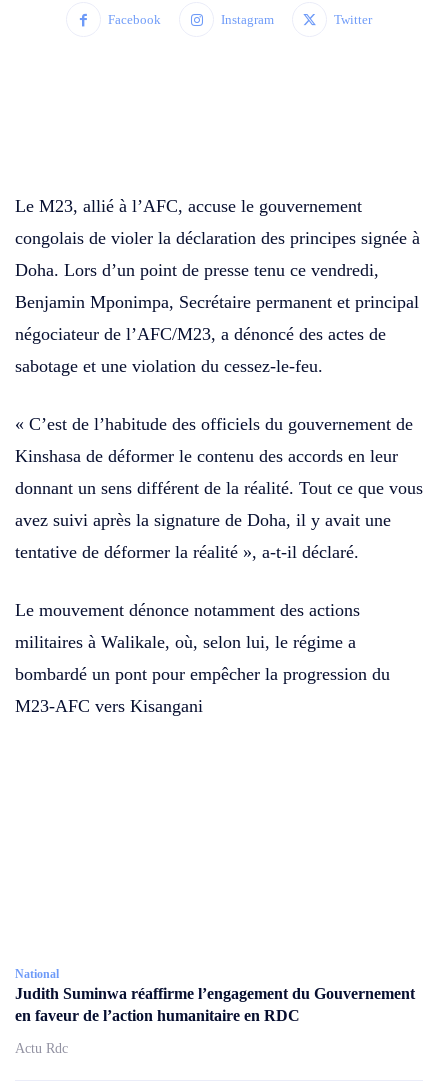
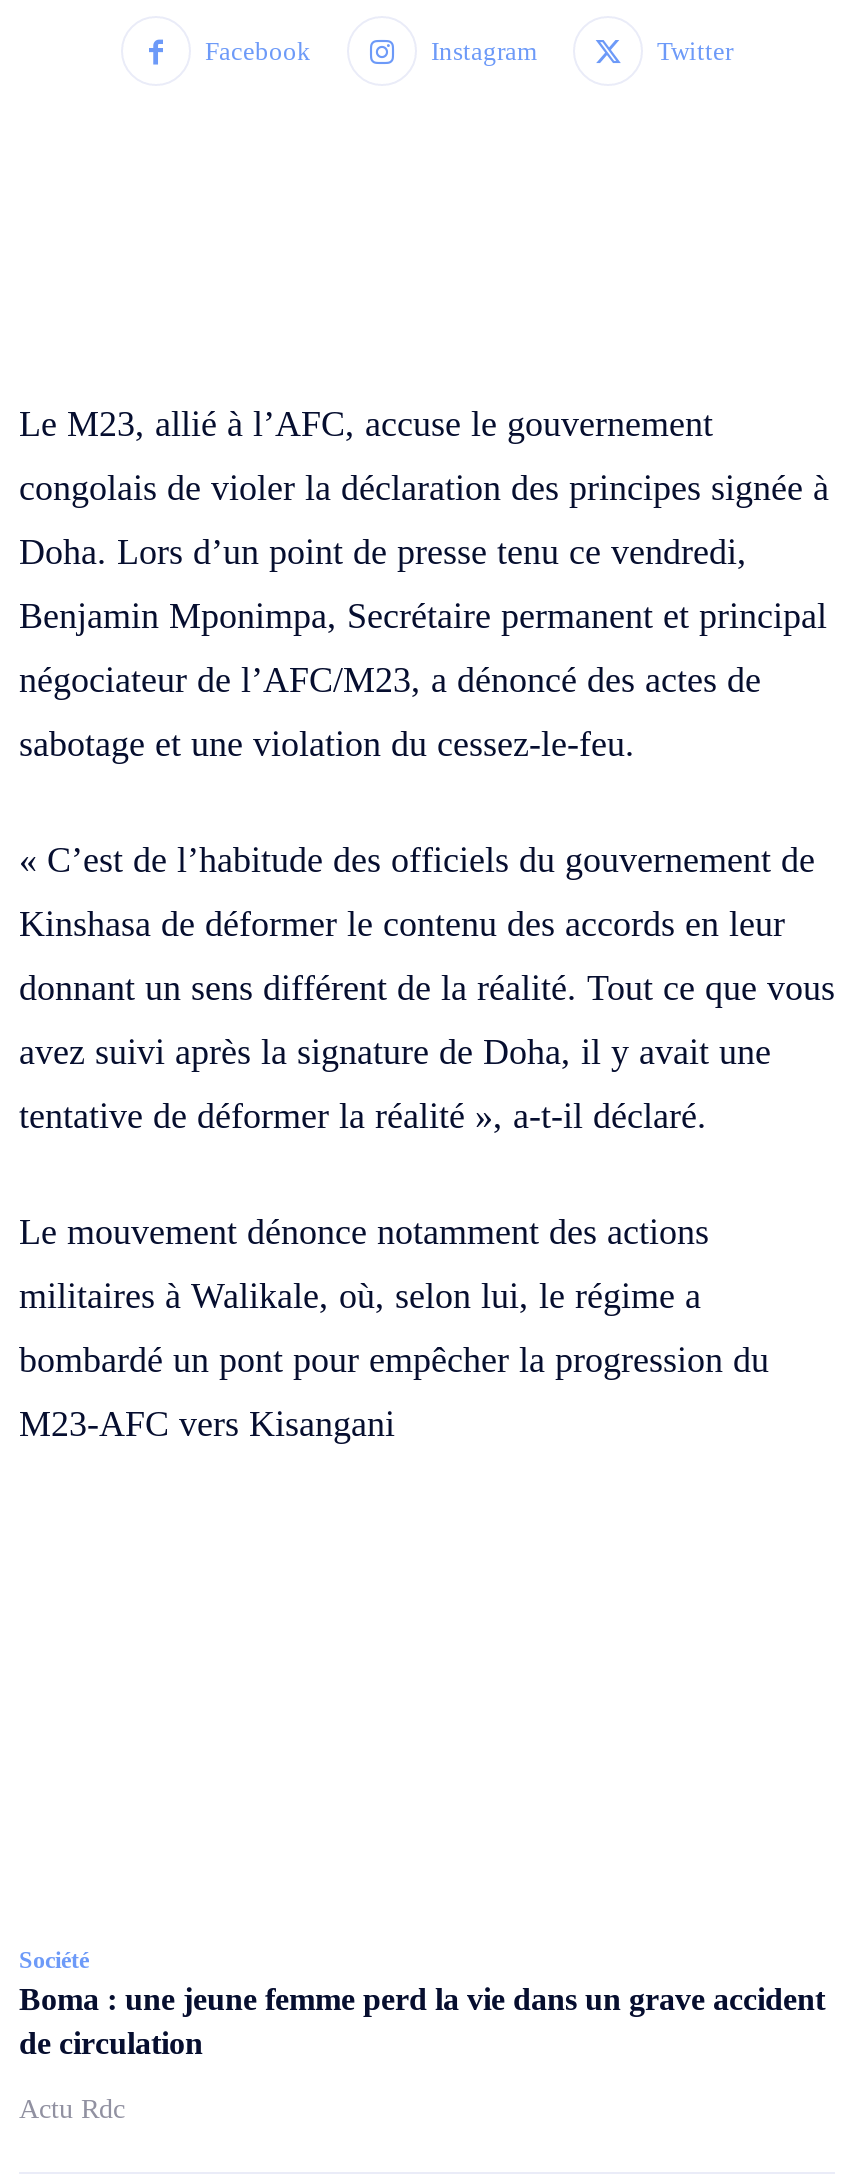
[15,967,415,1024] National | Judith Suminwa réaffirme l’engagement du Gouvernement | en faveur de l’action humanitaire en RDC -> [19,1946,825,2060] Société | Boma : une jeune femme perd la vie dans un grave accident | de circulation

